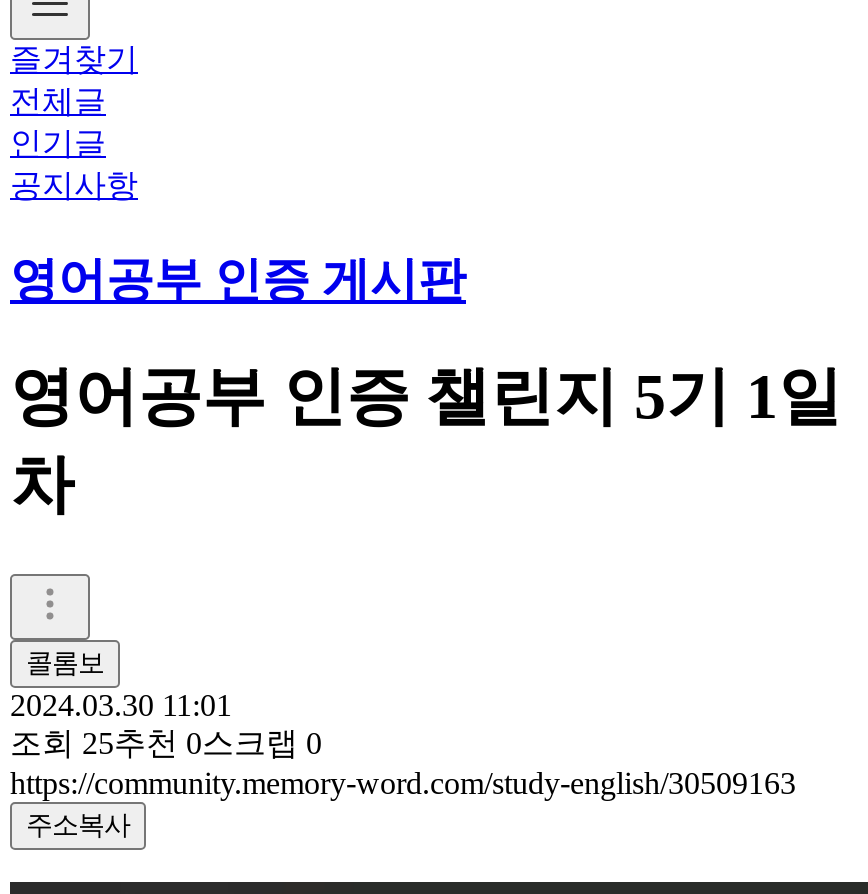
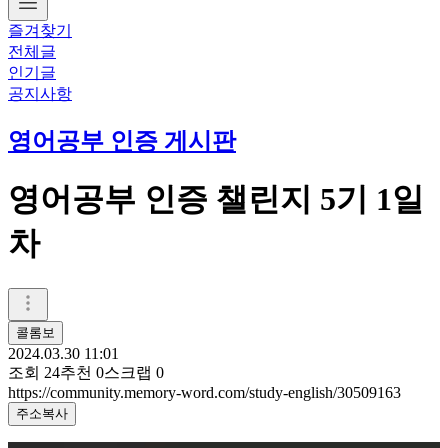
[10,726,322,760] 조회 25추천 0스크랩 0 -> [8,364,164,381] 조회 24추천 0스크랩 0

